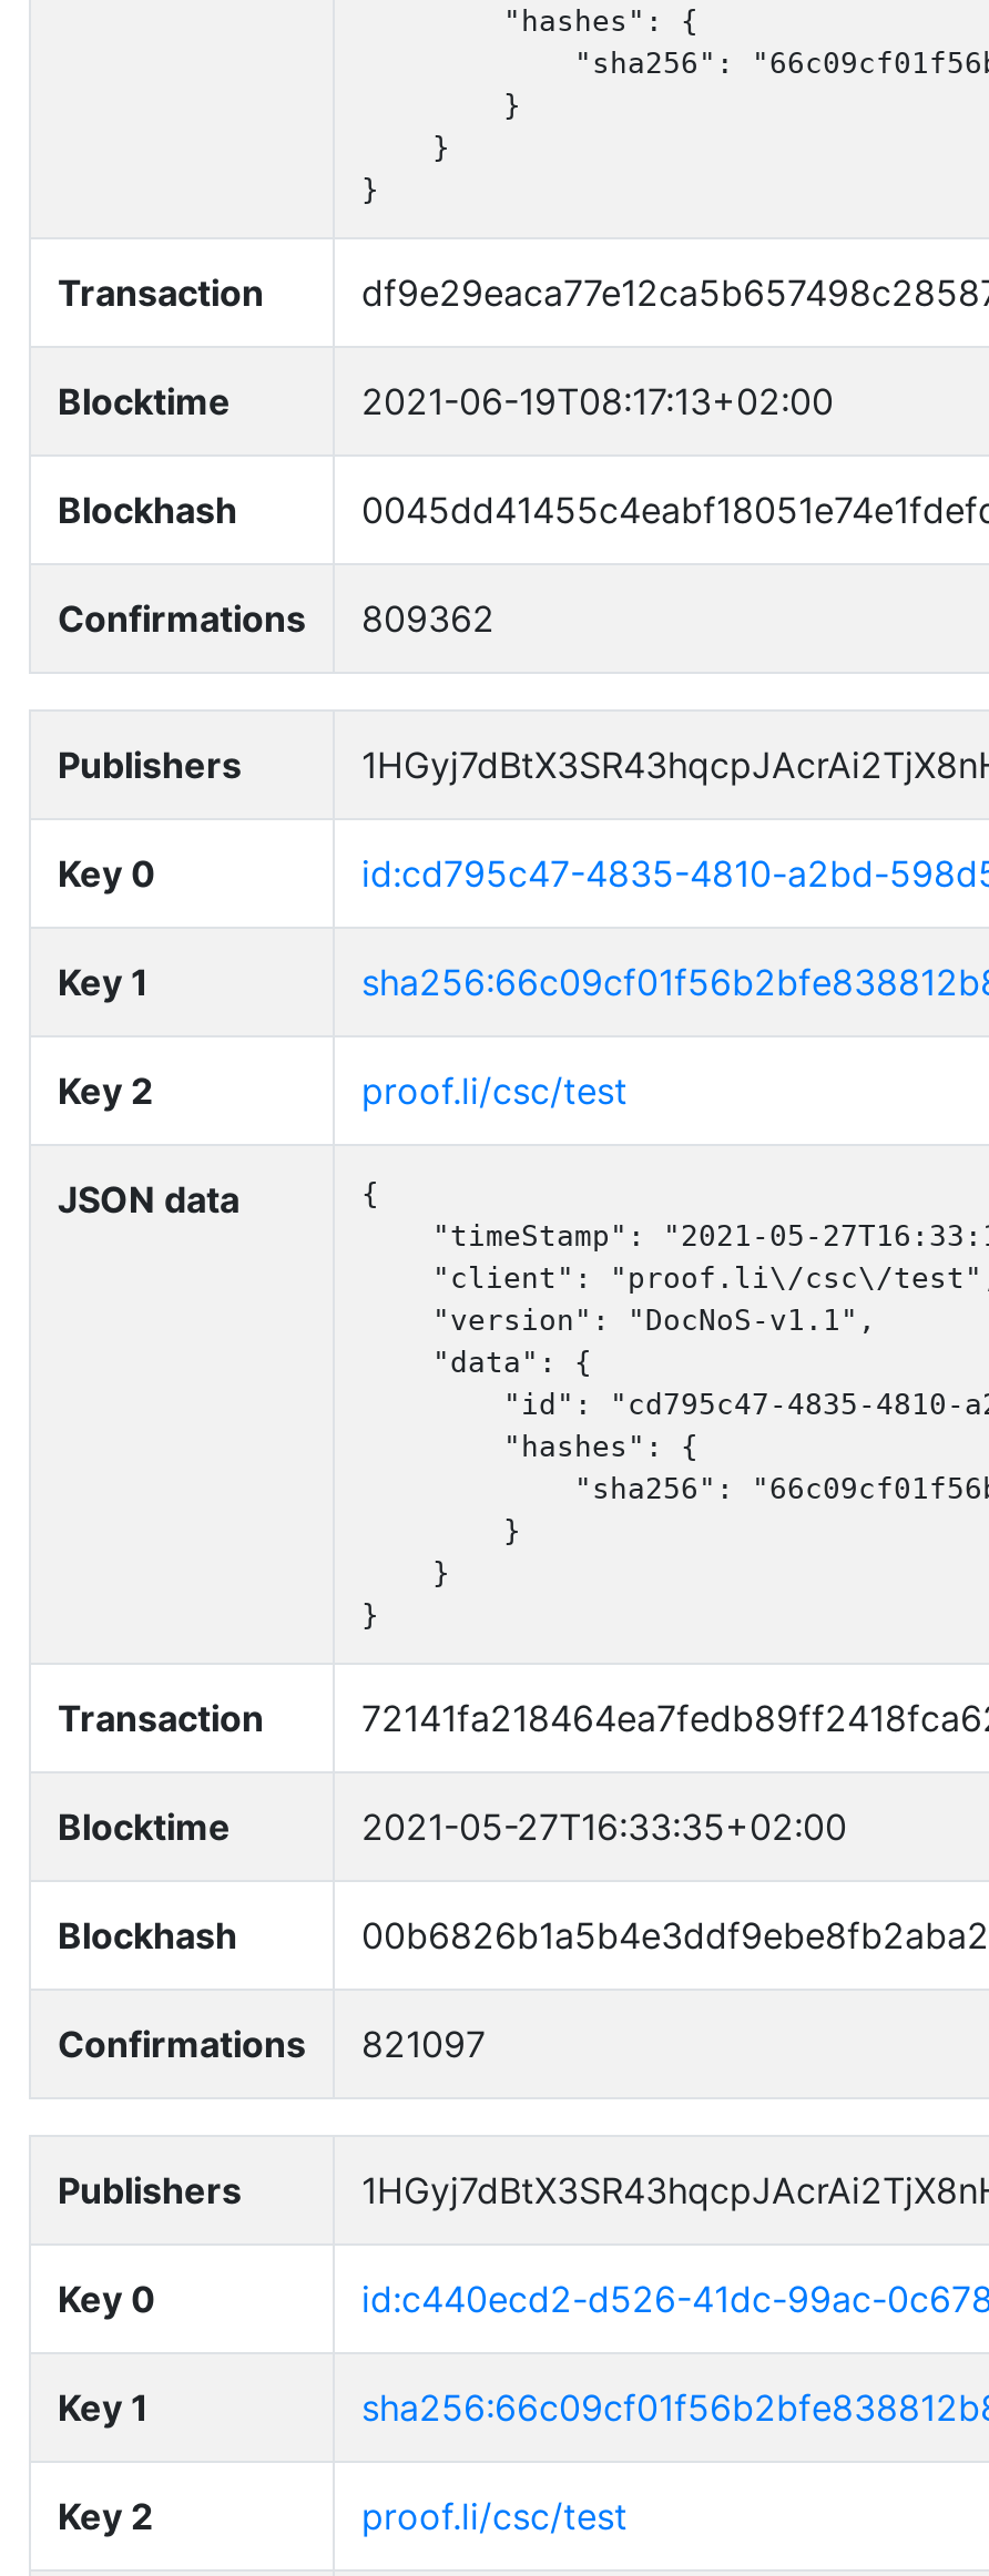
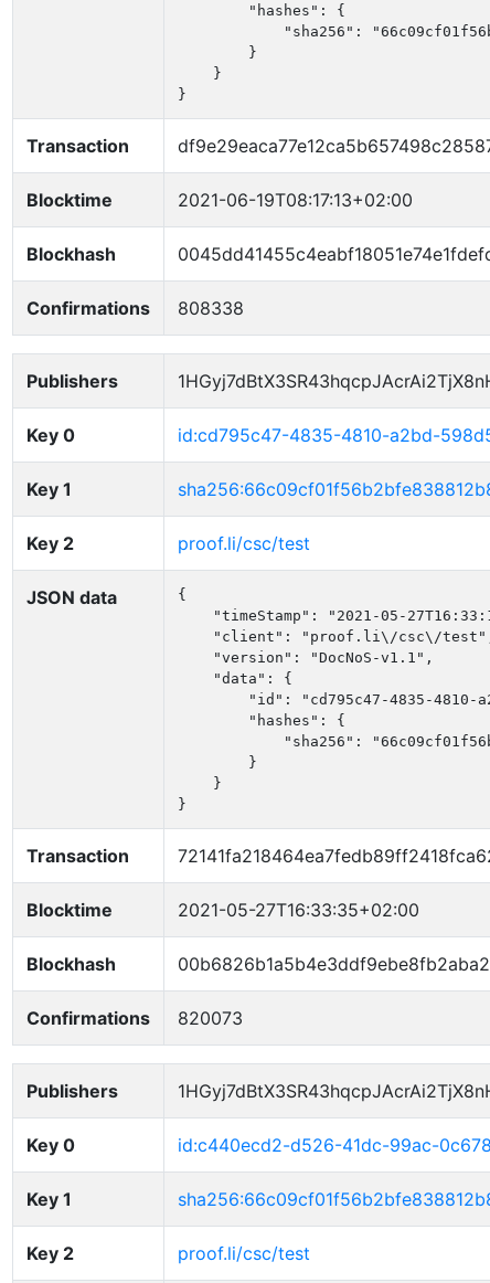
[58,596,494,641] Confirmations 809362 -> [26,297,244,319] Confirmations 808338
[58,2022,486,2066] Confirmations 821097 -> [26,1007,243,1029] Confirmations 820073

